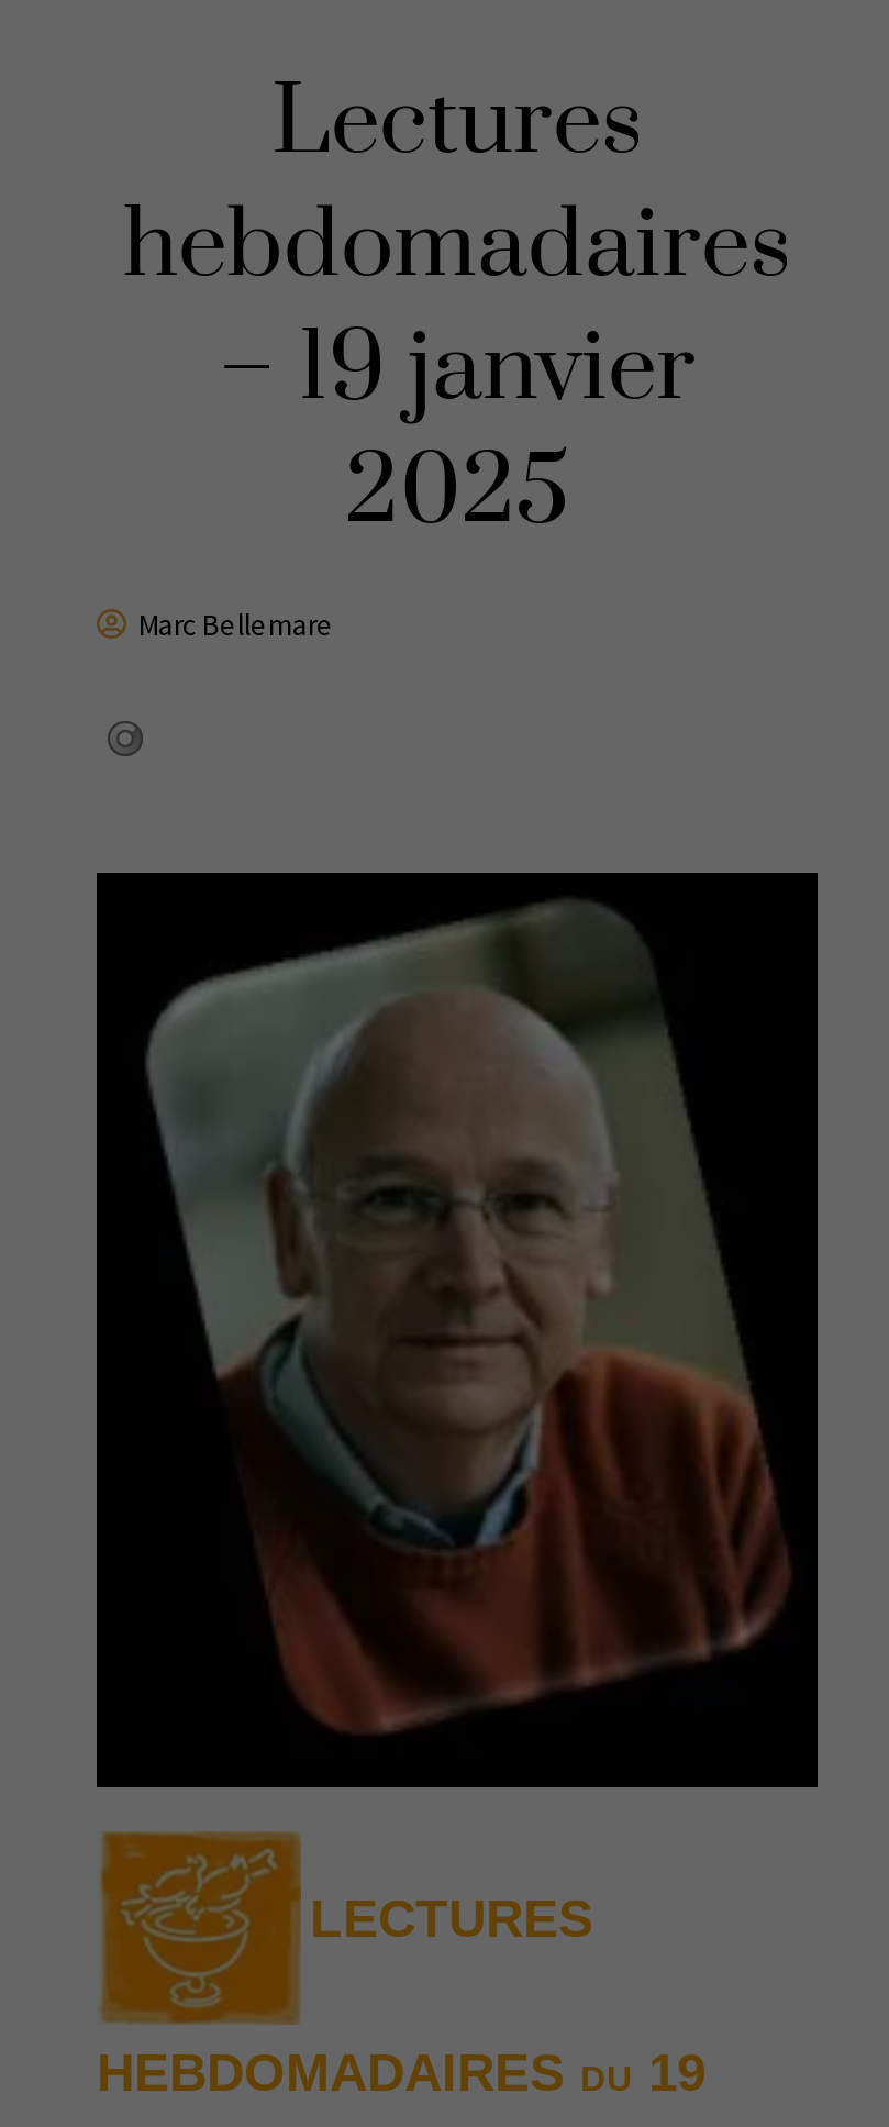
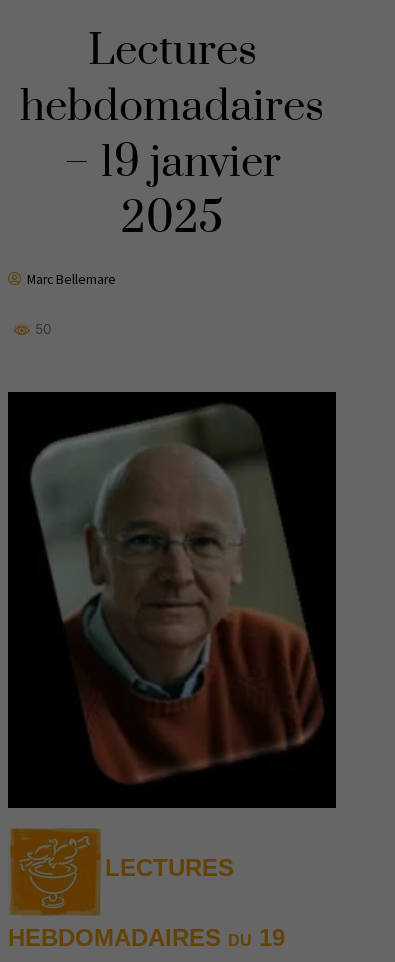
none -> [31,321,52,337] 50

